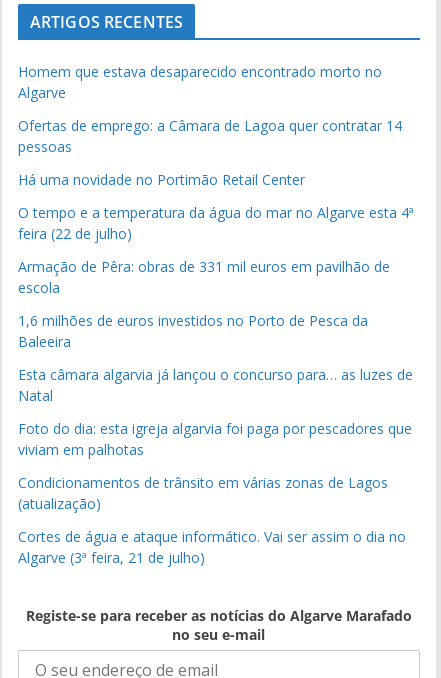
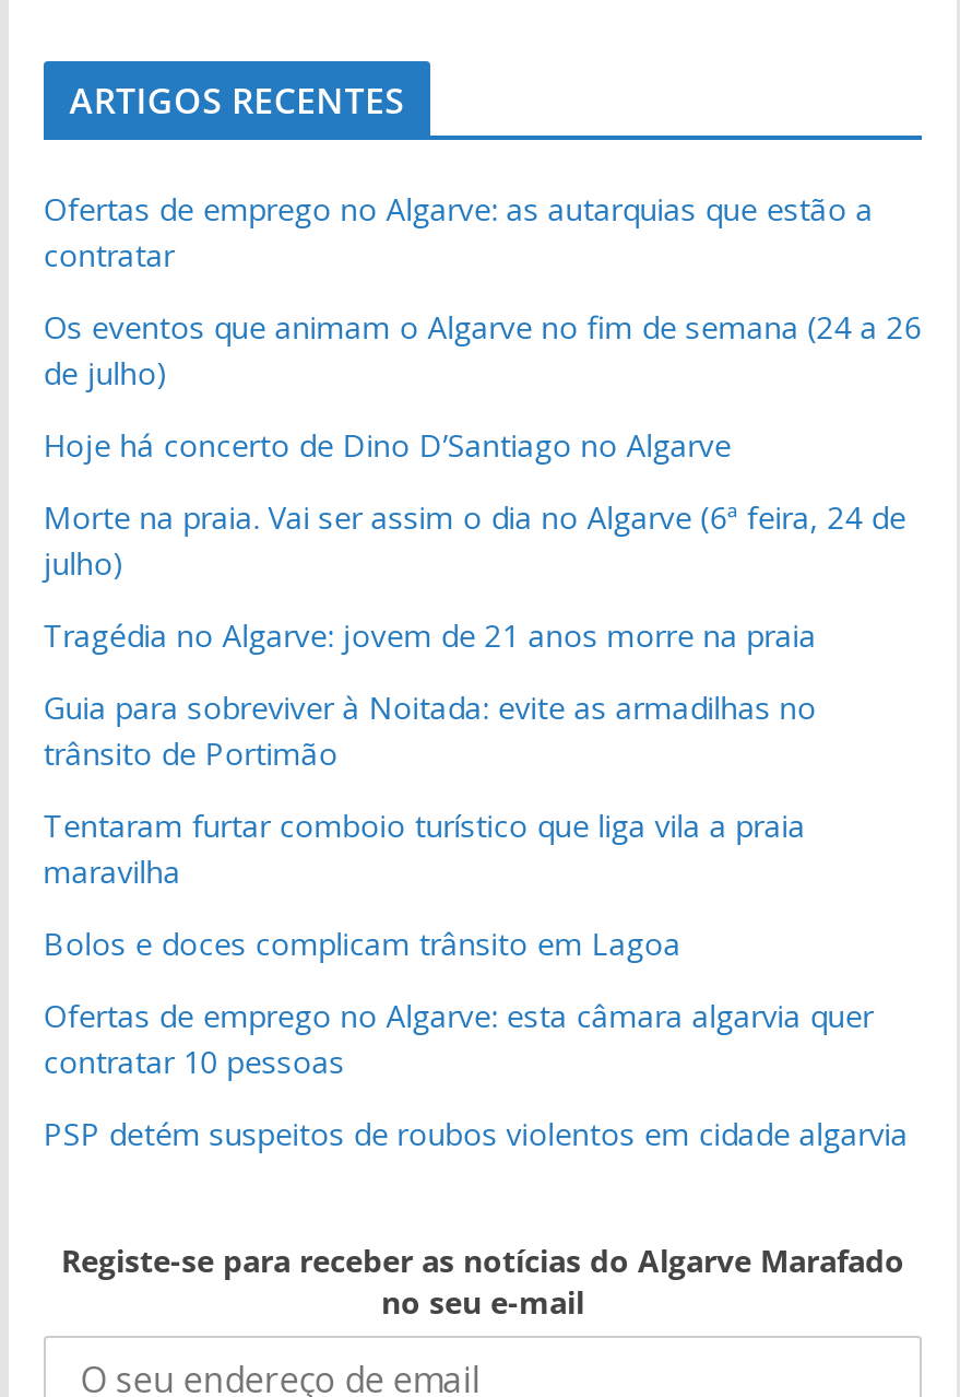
[18,62,382,102] Homem que estava desaparecido encontrado morto no | Algarve -> [43,188,873,275] Ofertas de emprego no Algarve: as autarquias que estão a | contratar
[18,116,402,156] Ofertas de emprego: a Câmara de Lagoa quer contratar 14 | pessoas -> [43,306,921,393] Os eventos que animam o Algarve no fim de semana (24 a 26 | de julho)
[18,170,305,189] Há uma novidade no Portimão Retail Center -> [43,424,731,465] Hoje há concerto de Dino D’Santiago no Algarve
[18,203,414,243] O tempo e a temperatura da água do mar no Algarve esta 4ª | feira (22 de julho) -> [43,496,906,584] Morte na praia. Vai ser assim o dia no Algarve (6ª feira, 24 de | julho)
[18,257,390,297] Armação de Pêra: obras de 331 mil euros em pavilhão de | escola -> [43,614,816,656] Tragédia no Algarve: jovem de 21 anos morre na praia
[18,311,368,351] 1,6 milhões de euros investidos no Porto de Pesca da | Baleeira -> [43,686,816,774] Guia para sobreviver à Noitada: evite as armadilhas no | trânsito de Portimão
[18,365,413,405] Esta câmara algarvia já lançou o concurso para… as luzes de | Natal -> [43,804,805,892] Tentaram furtar comboio turístico que liga vila a praia | maravilha
[18,419,412,459] Foto do dia: esta igreja algarvia foi paga por pescadores que | viviam em palhotas -> [43,922,681,964] Bolos e doces complicam trânsito em Lagoa
[18,473,388,513] Condicionamentos de trânsito em várias zonas de Lagos | (atualização) -> [43,995,873,1082] Ofertas de emprego no Algarve: esta câmara algarvia quer | contratar 10 pessoas
[18,527,406,567] Cortes de água e ataque informático. Vai ser assim o dia no | Algarve (3ª feira, 21 de julho) -> [43,1113,908,1154] PSP detém suspeitos de roubos violentos em cidade algarvia

